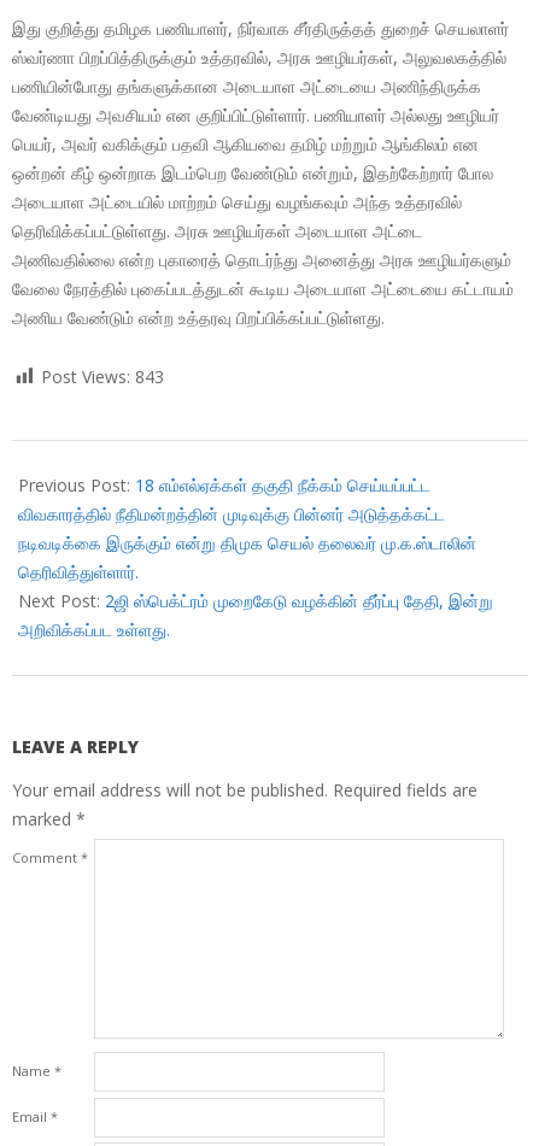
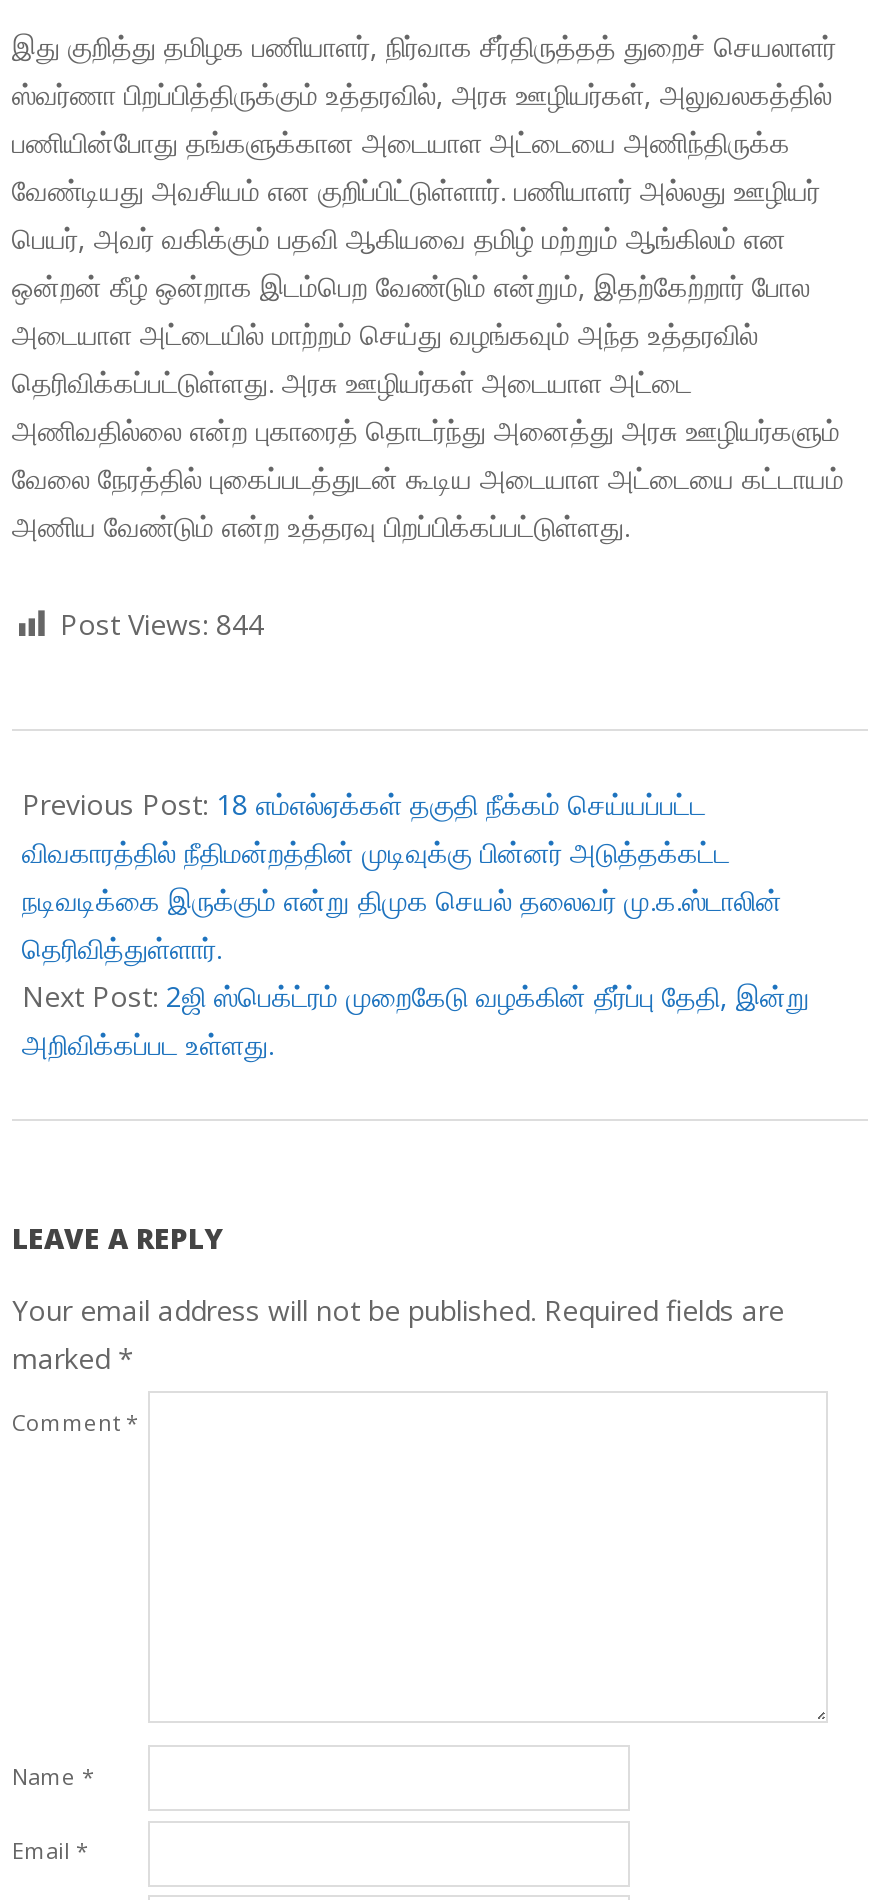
[41,365,164,388] Post Views: 843 -> [60,605,264,643] Post Views: 844

